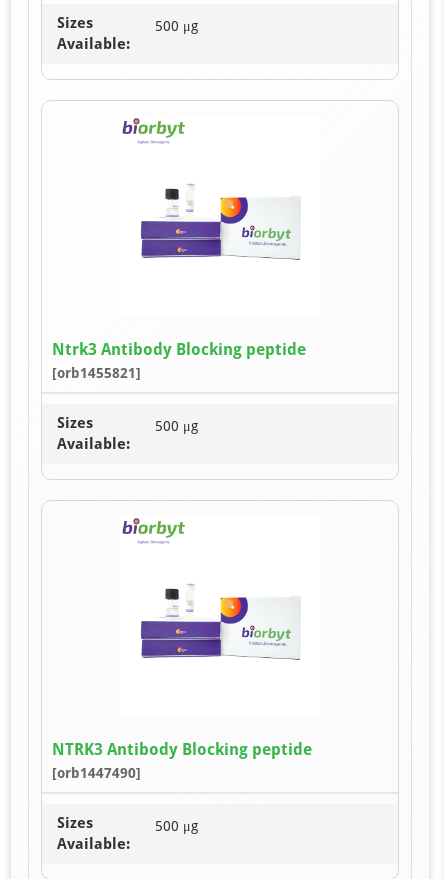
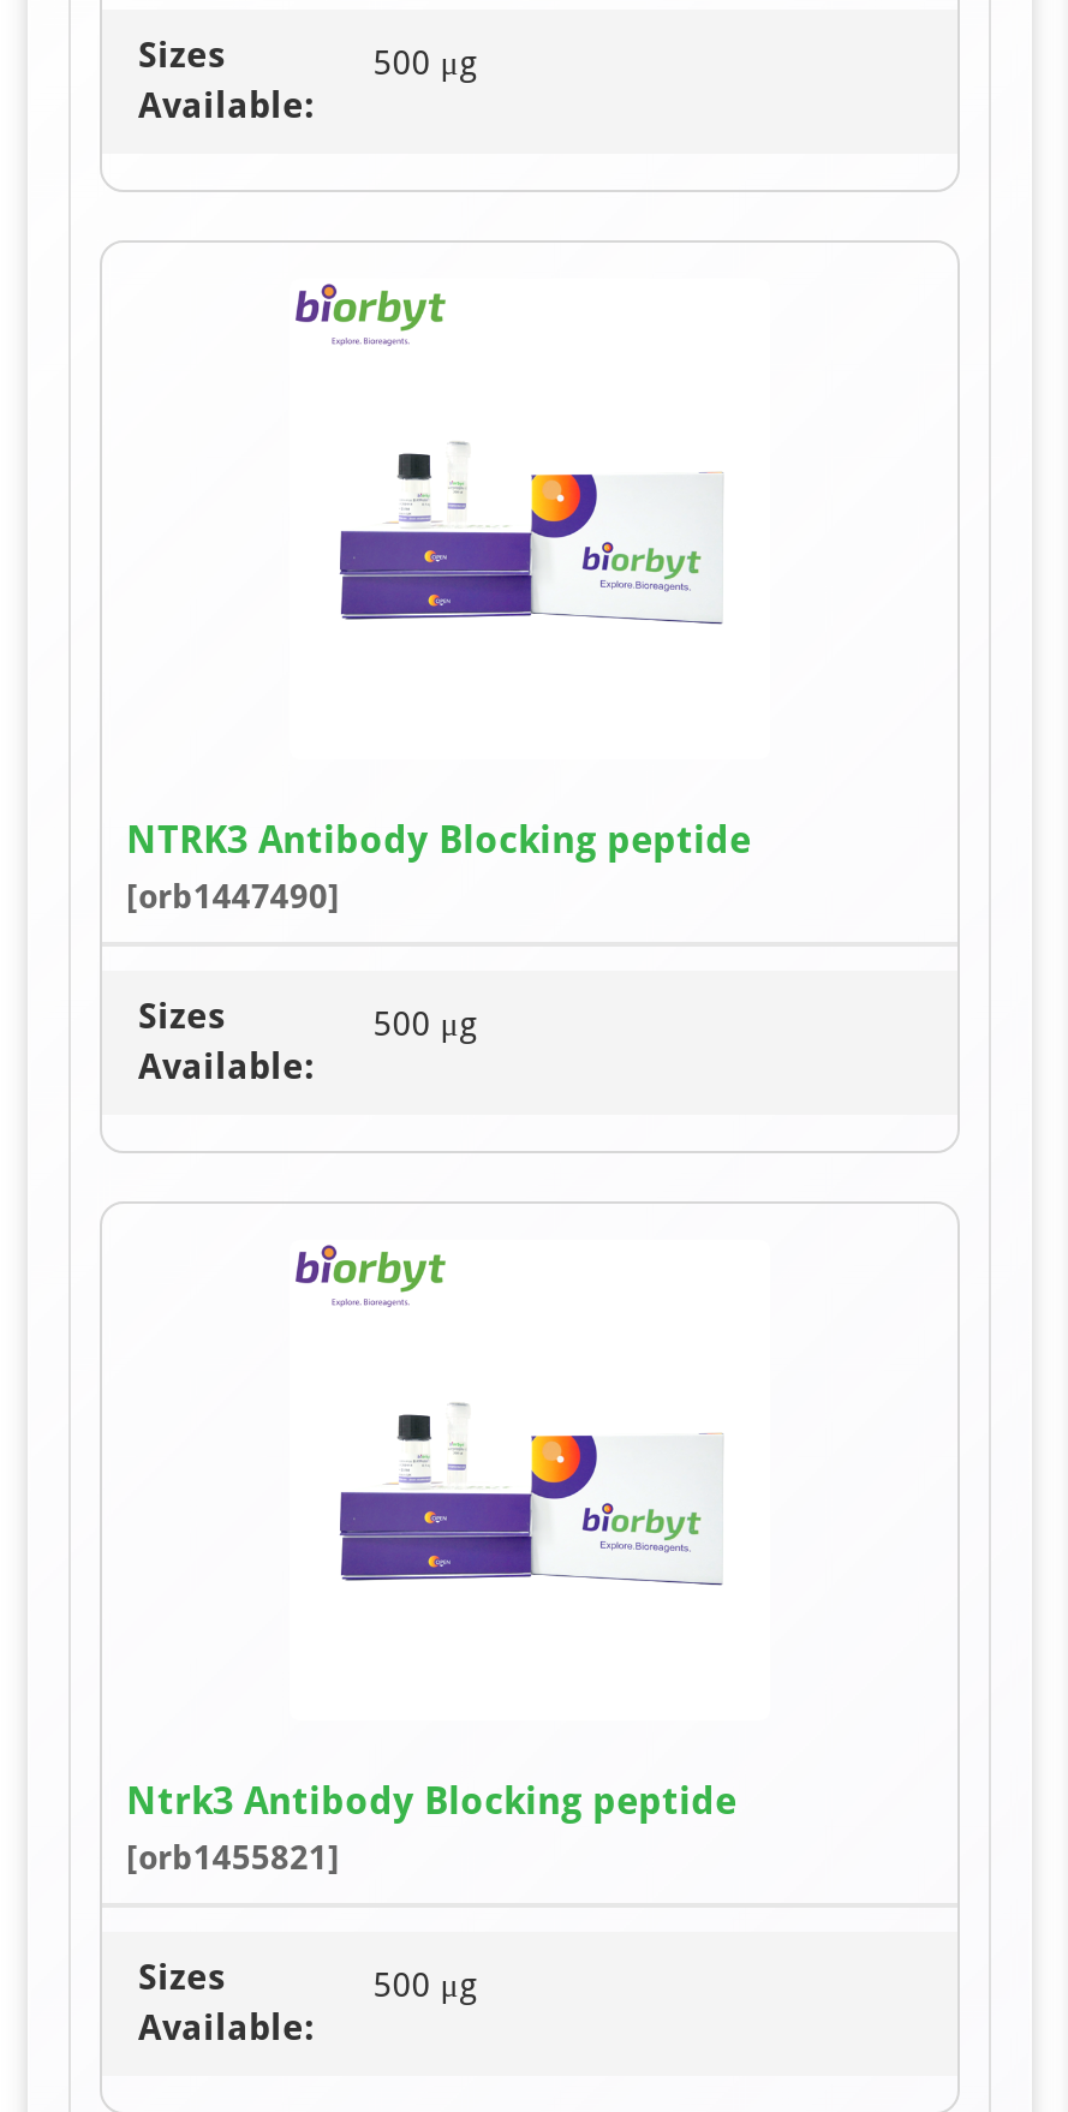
moved [52,340,306,381] -> [126,1778,736,1877]: Ntrk3 Antibody Blocking peptide | [orb1455821]
moved [52,740,312,781] -> [126,817,751,915]: NTRK3 Antibody Blocking peptide | [orb1447490]

